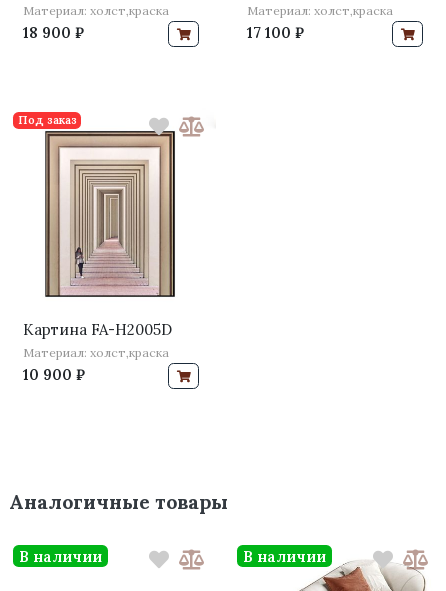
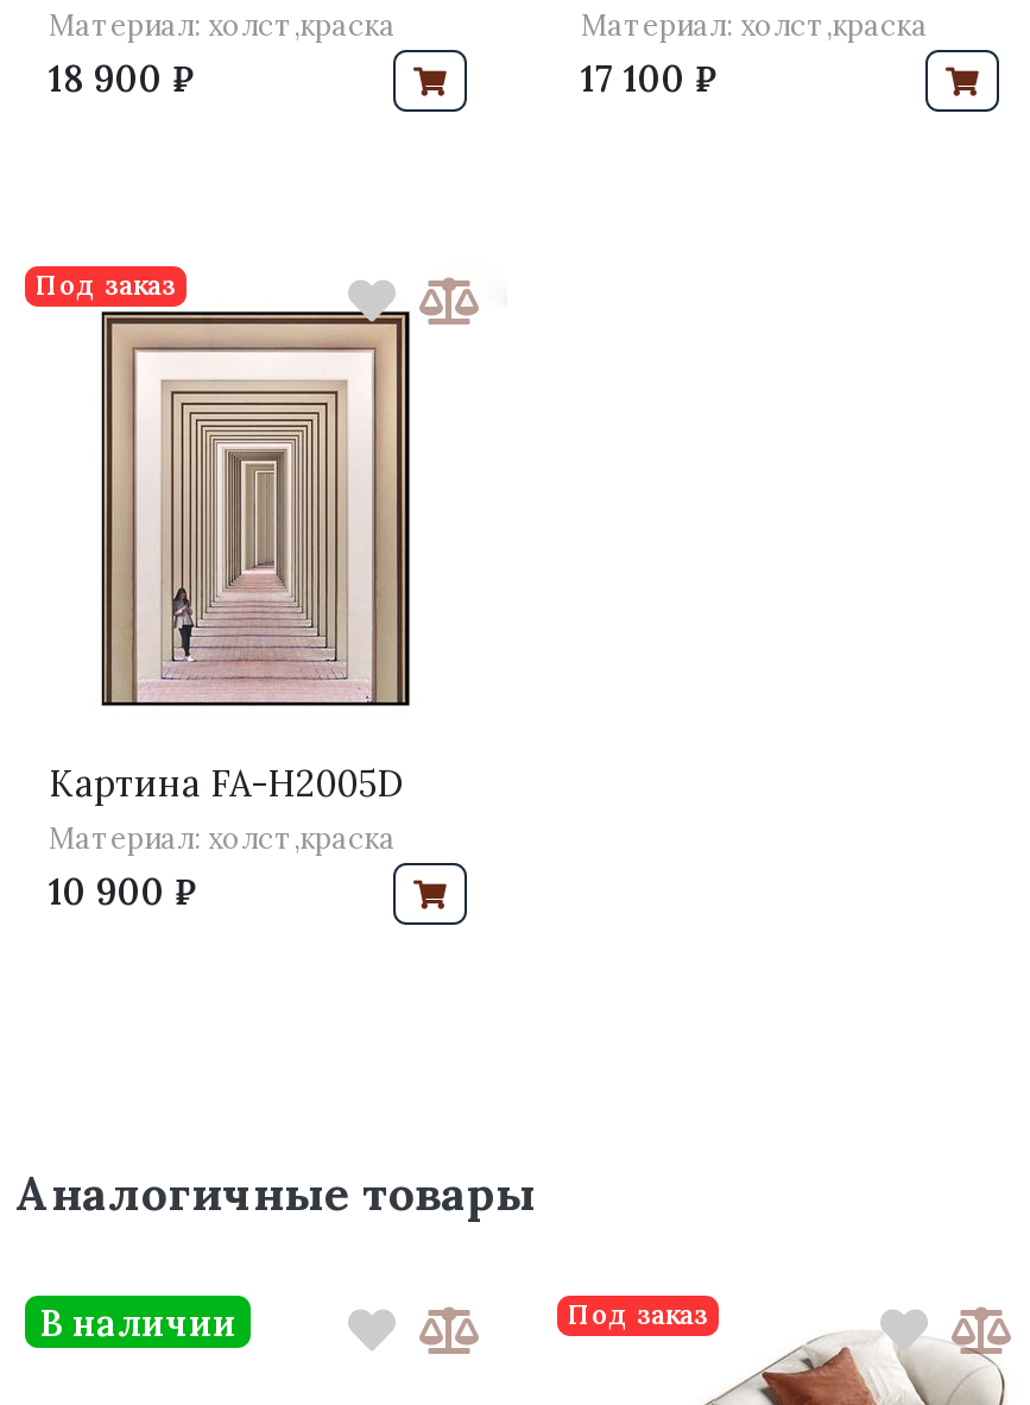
[243,547,326,566] В наличии -> [568,1297,708,1331] Под заказ

